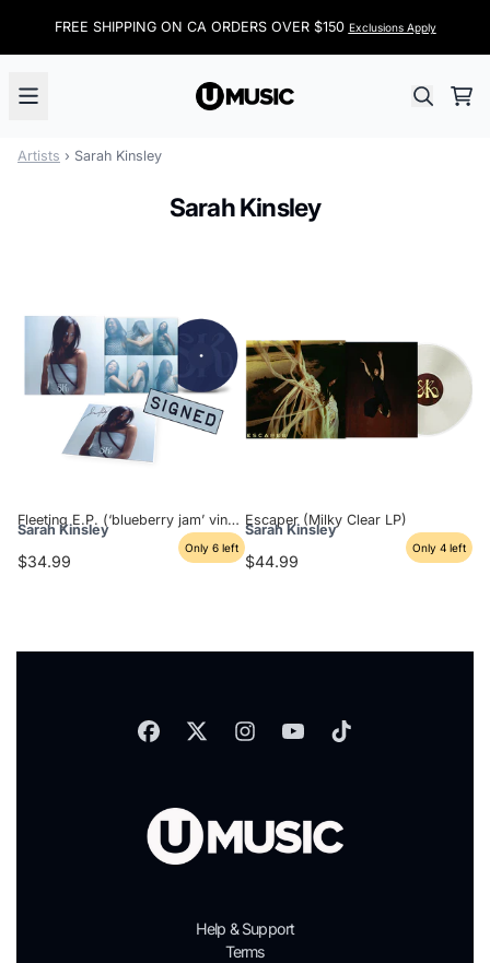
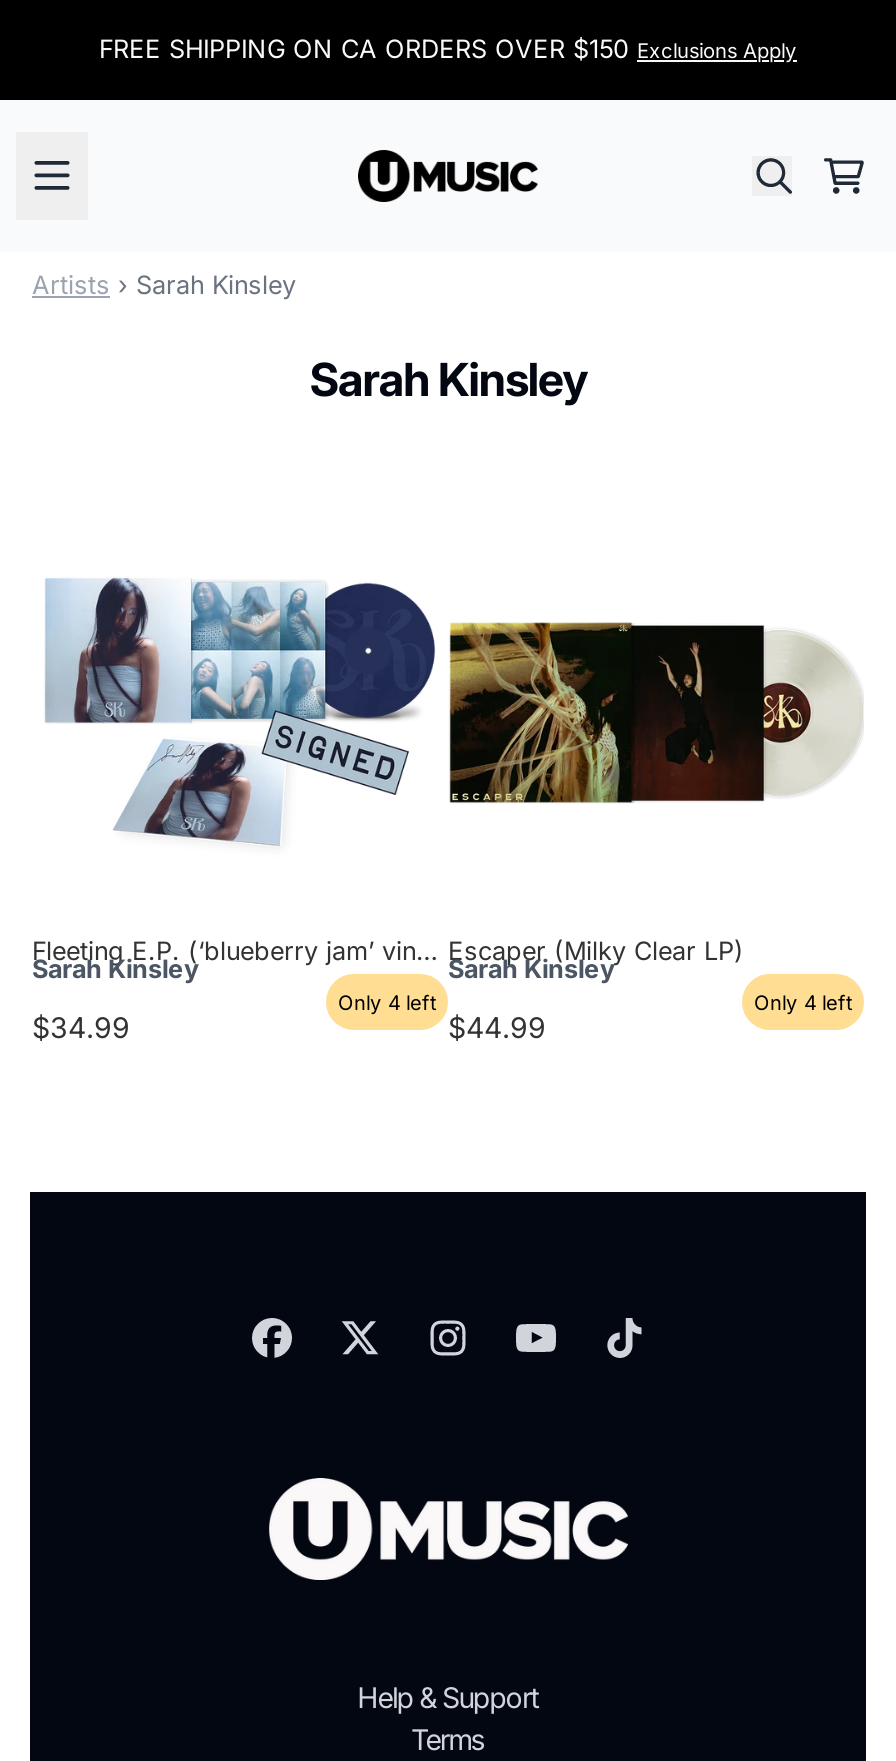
[185,541,238,554] Only 6 left -> [338,989,436,1013] Only 4 left

